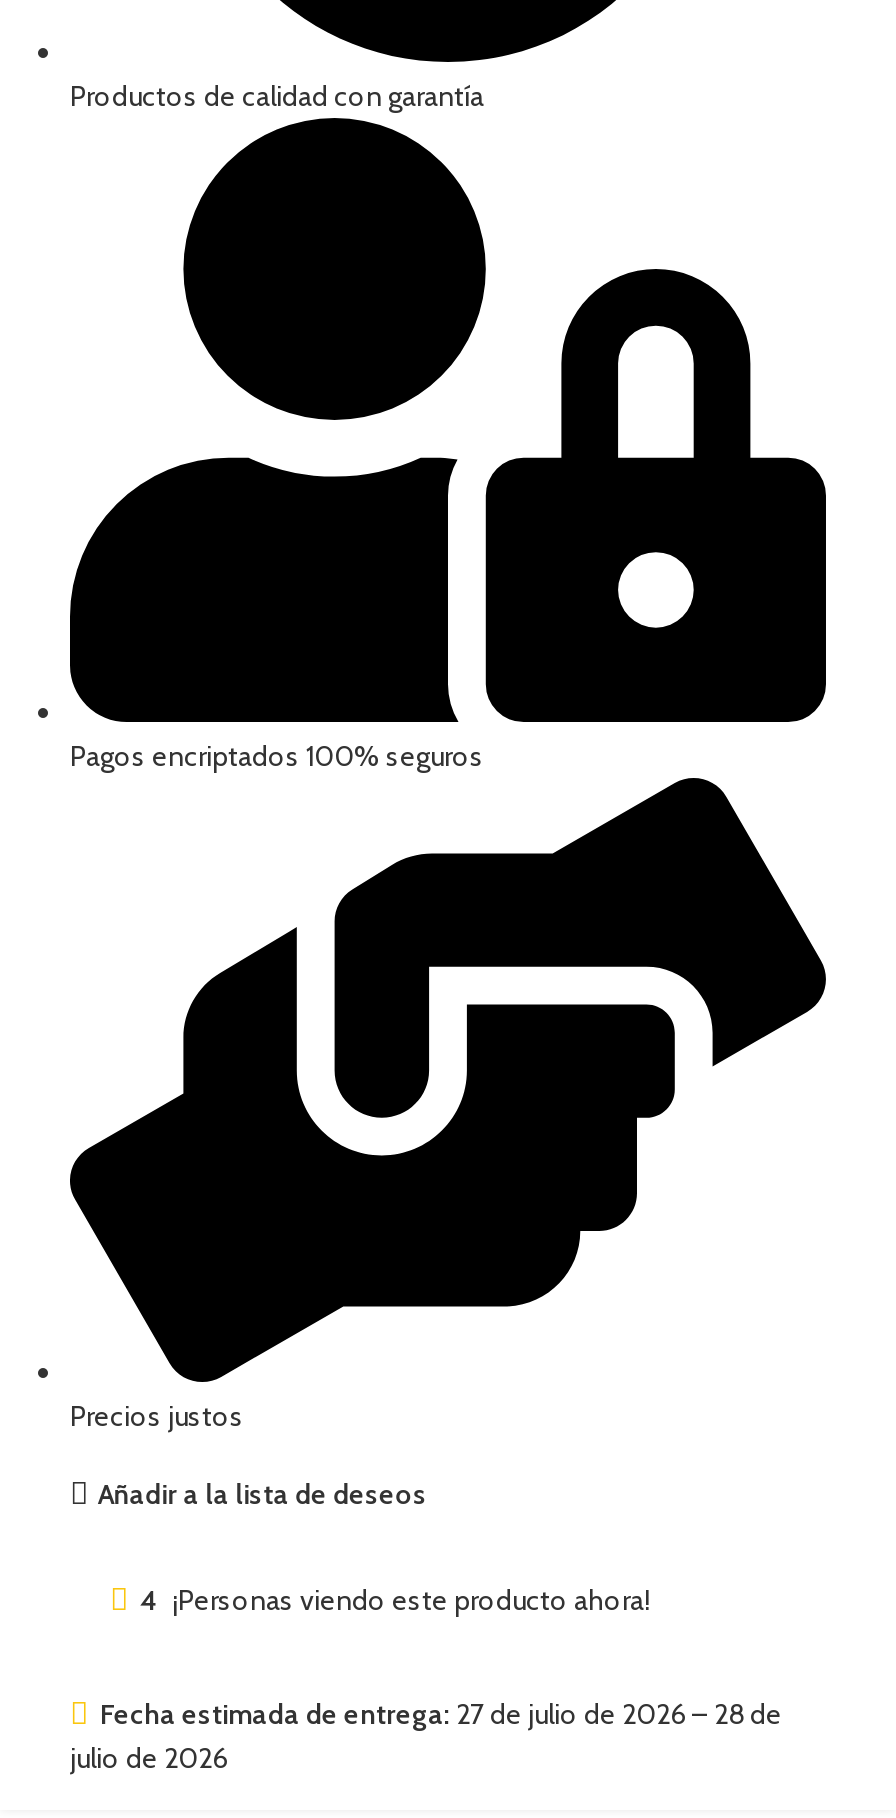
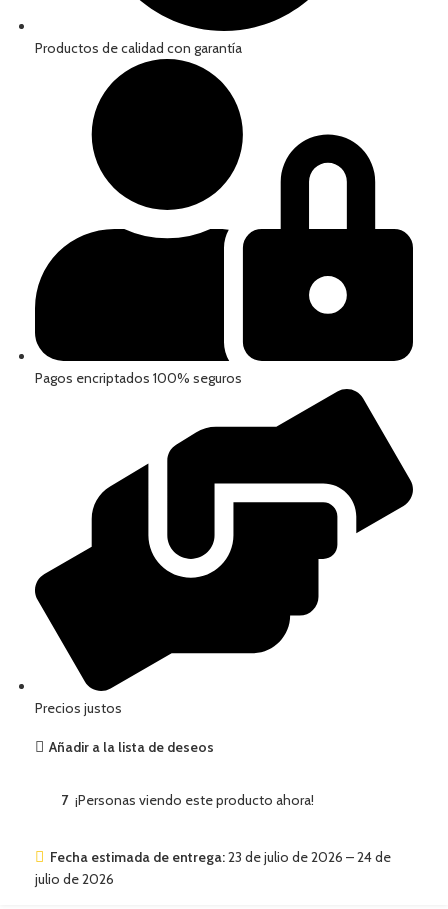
[140,1583,650,1619] 4 ¡Personas viendo este producto ahora! -> [61,791,314,809] 7 ¡Personas viendo este producto ahora!
[100,1697,782,1733] Fecha estimada de entrega: 27 de julio de 2026 – 28 de -> [50,848,391,866] Fecha estimada de entrega: 23 de julio de 2026 – 24 de

